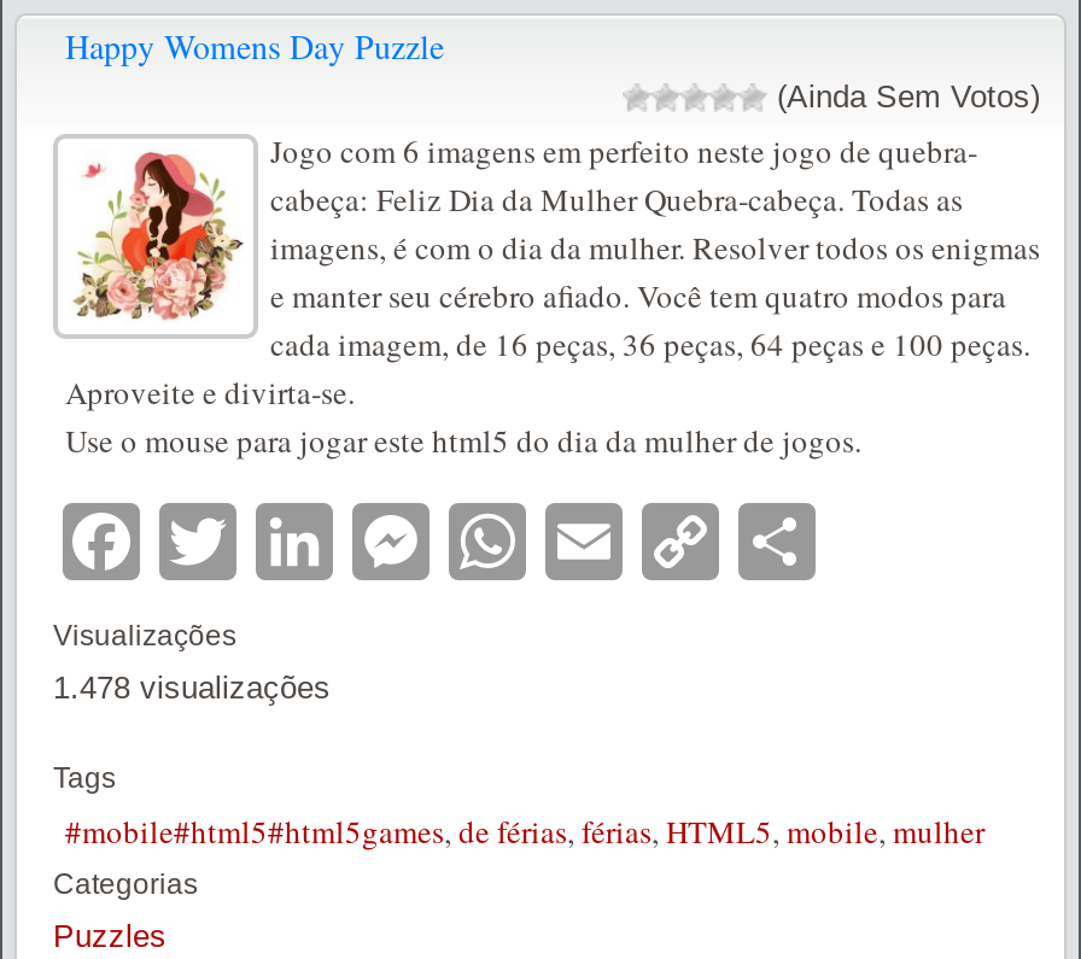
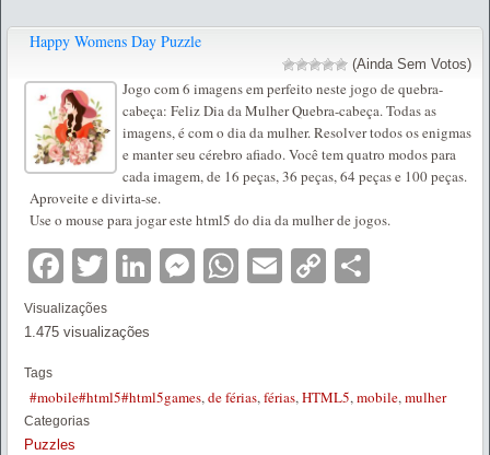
[53,669,331,705] 1.478 visualizações -> [24,323,150,340] 1.475 visualizações

